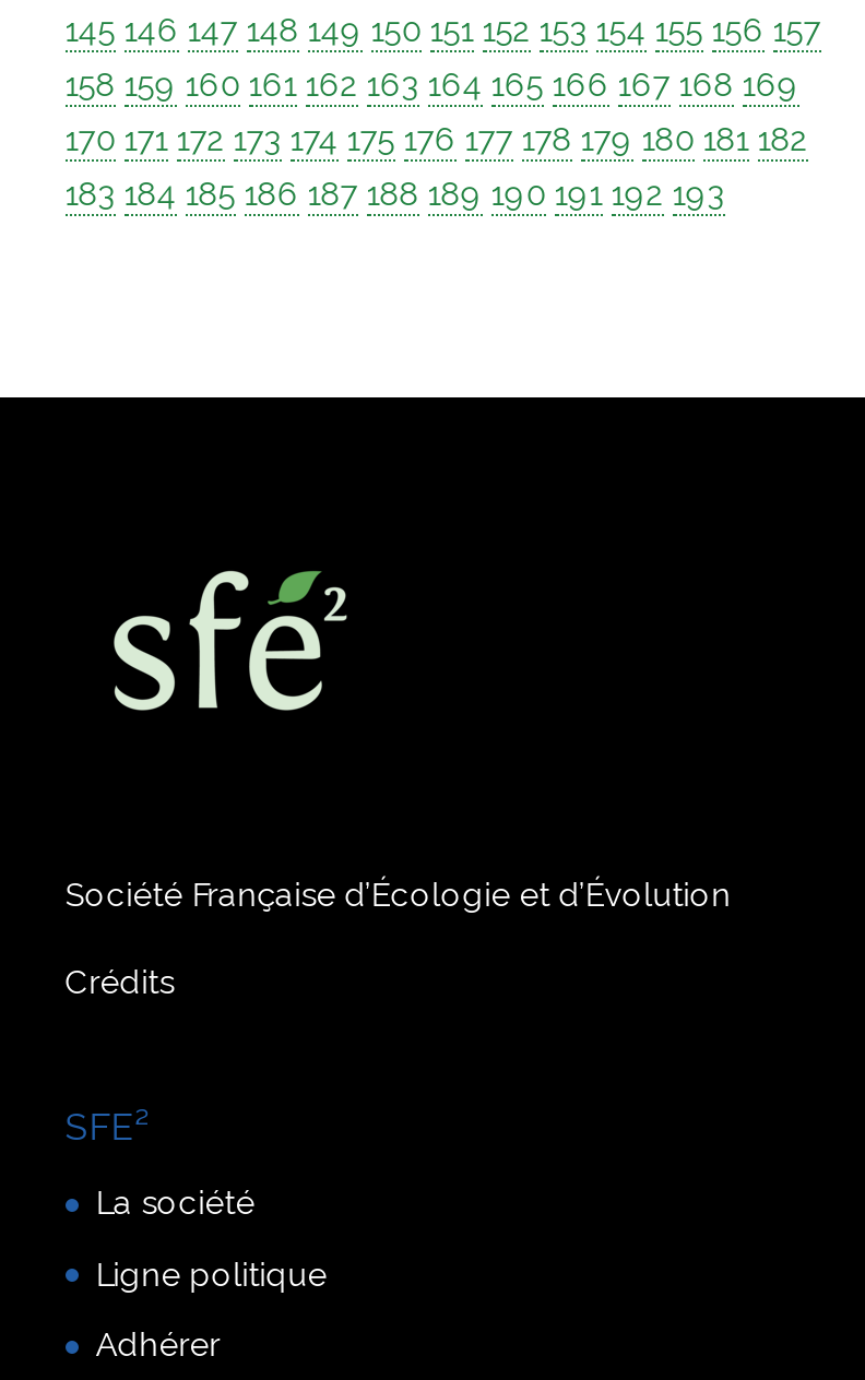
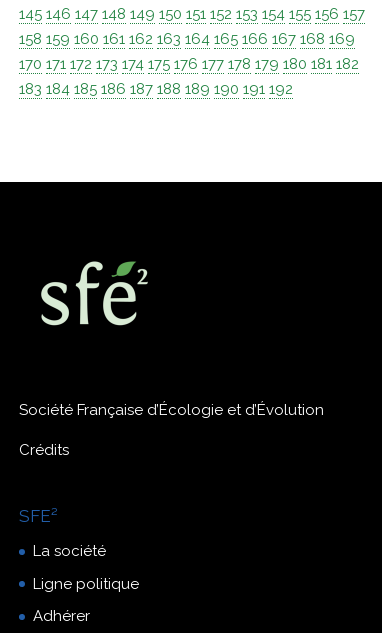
[65,175,725,214] 183 184 185 186 187 188 189 190 191 192 193 -> [19,80,293,98] 183 184 185 186 187 188 189 190 191 192

